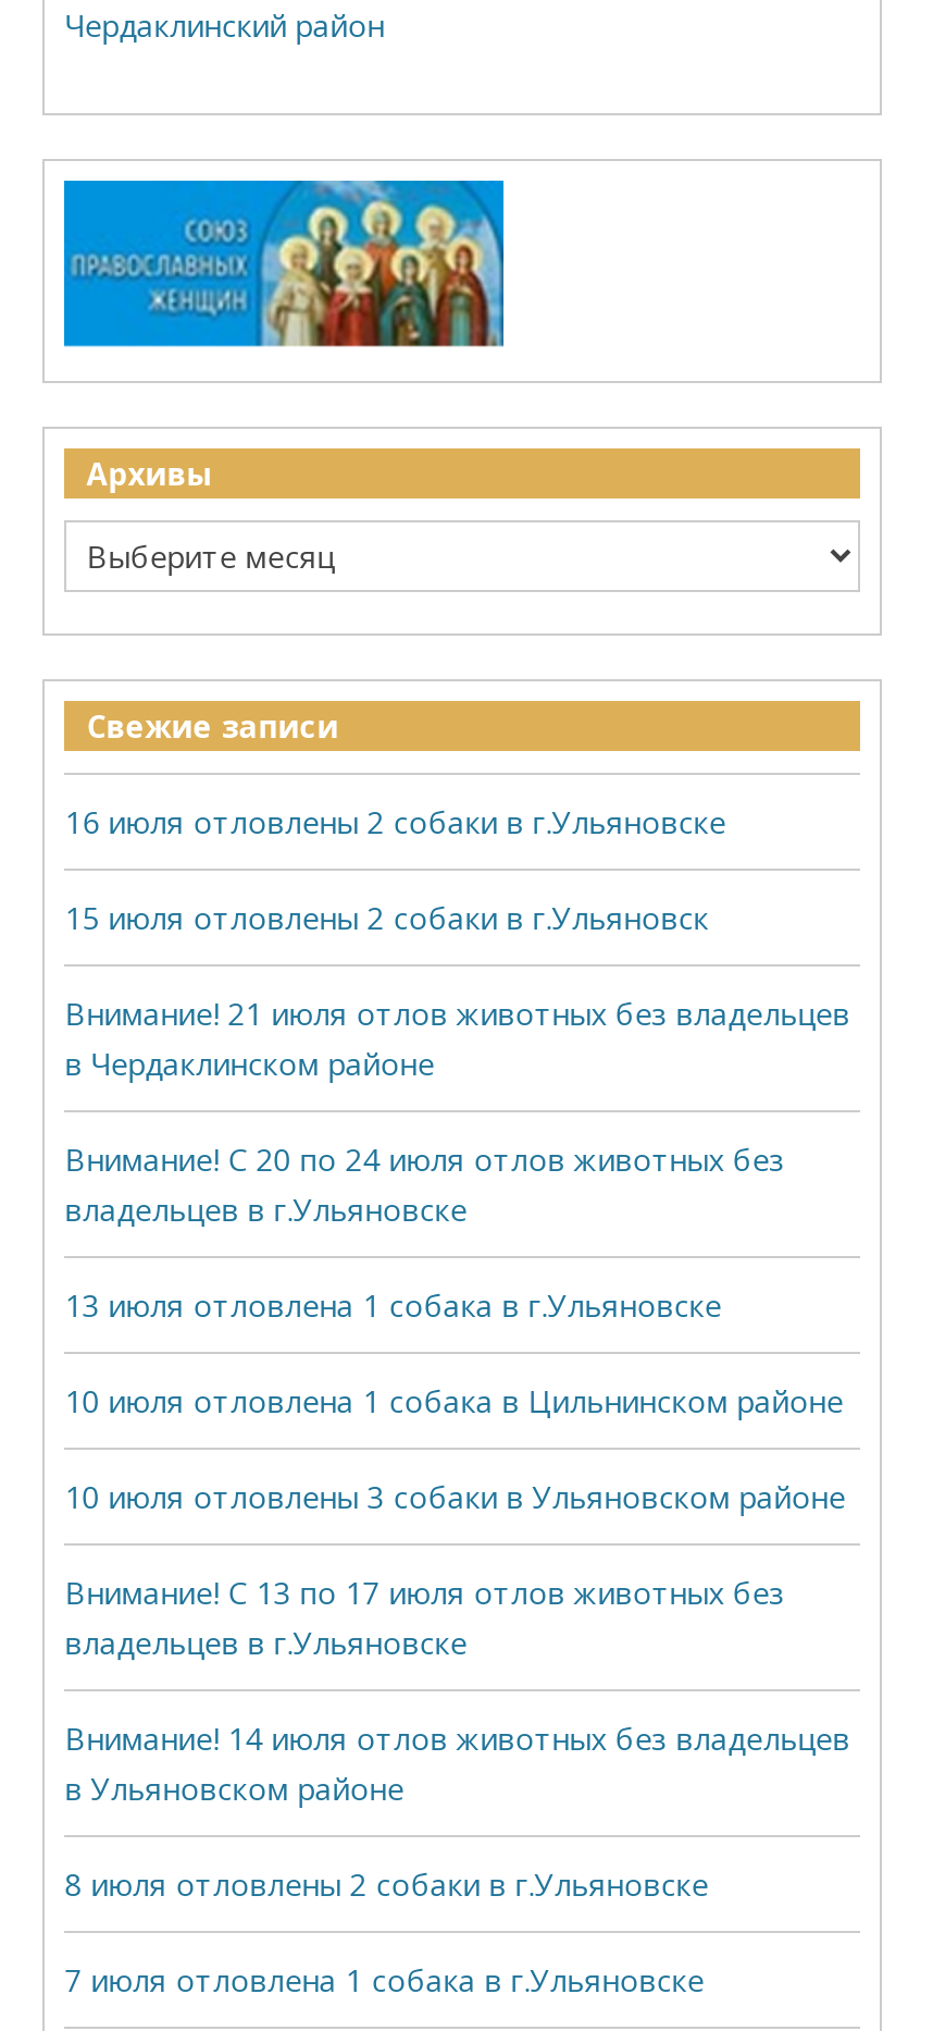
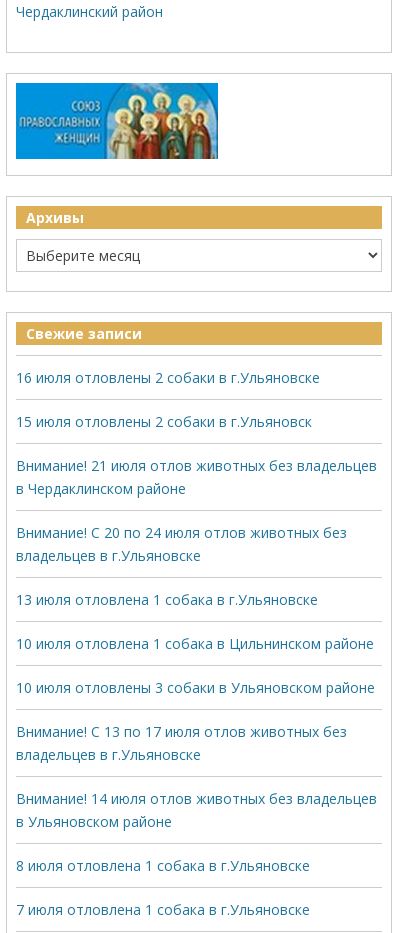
[65,1864,708,1905] 8 июля отловлены 2 собаки в г.Ульяновске -> [16,856,310,875] 8 июля отловлена 1 собака в г.Ульяновске

